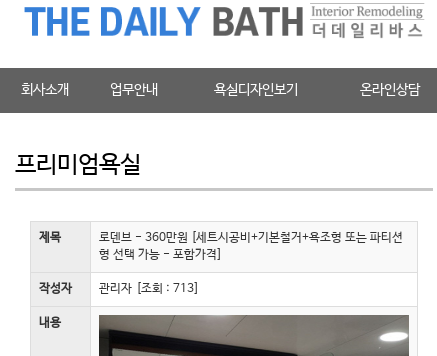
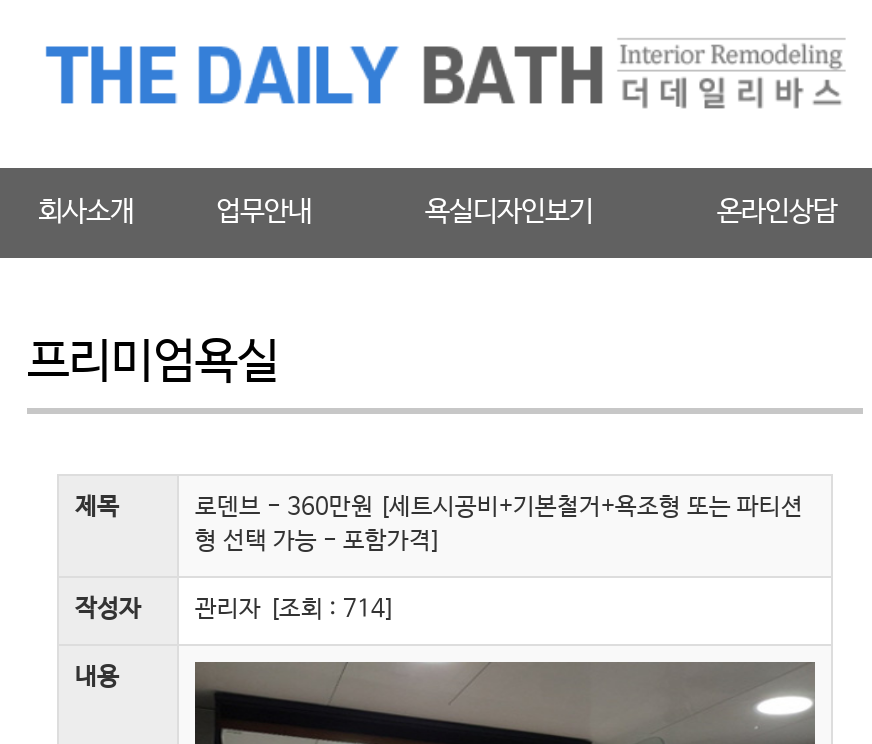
[39,282,199,296] 작성자 관리자 [조회 : 713] -> [75,596,395,624] 작성자 관리자 [조회 : 714]

